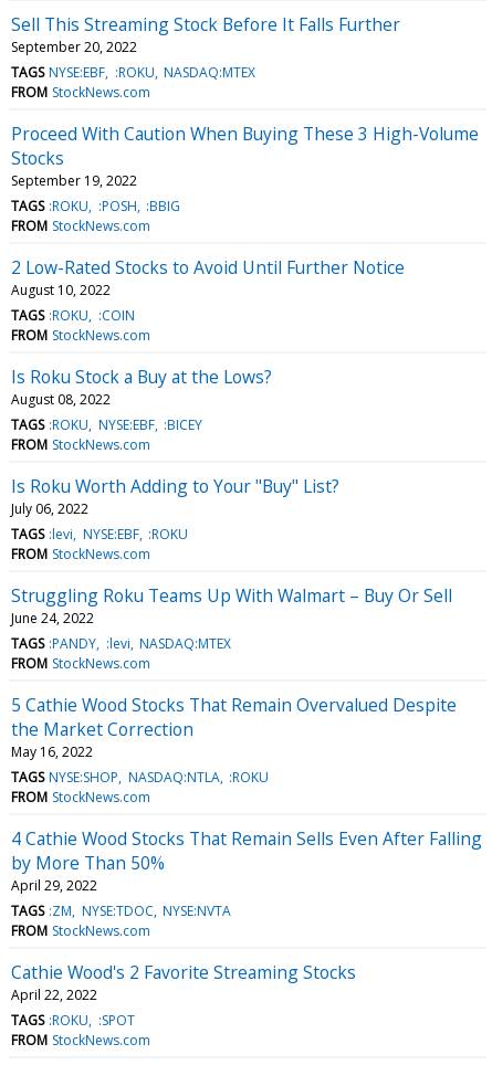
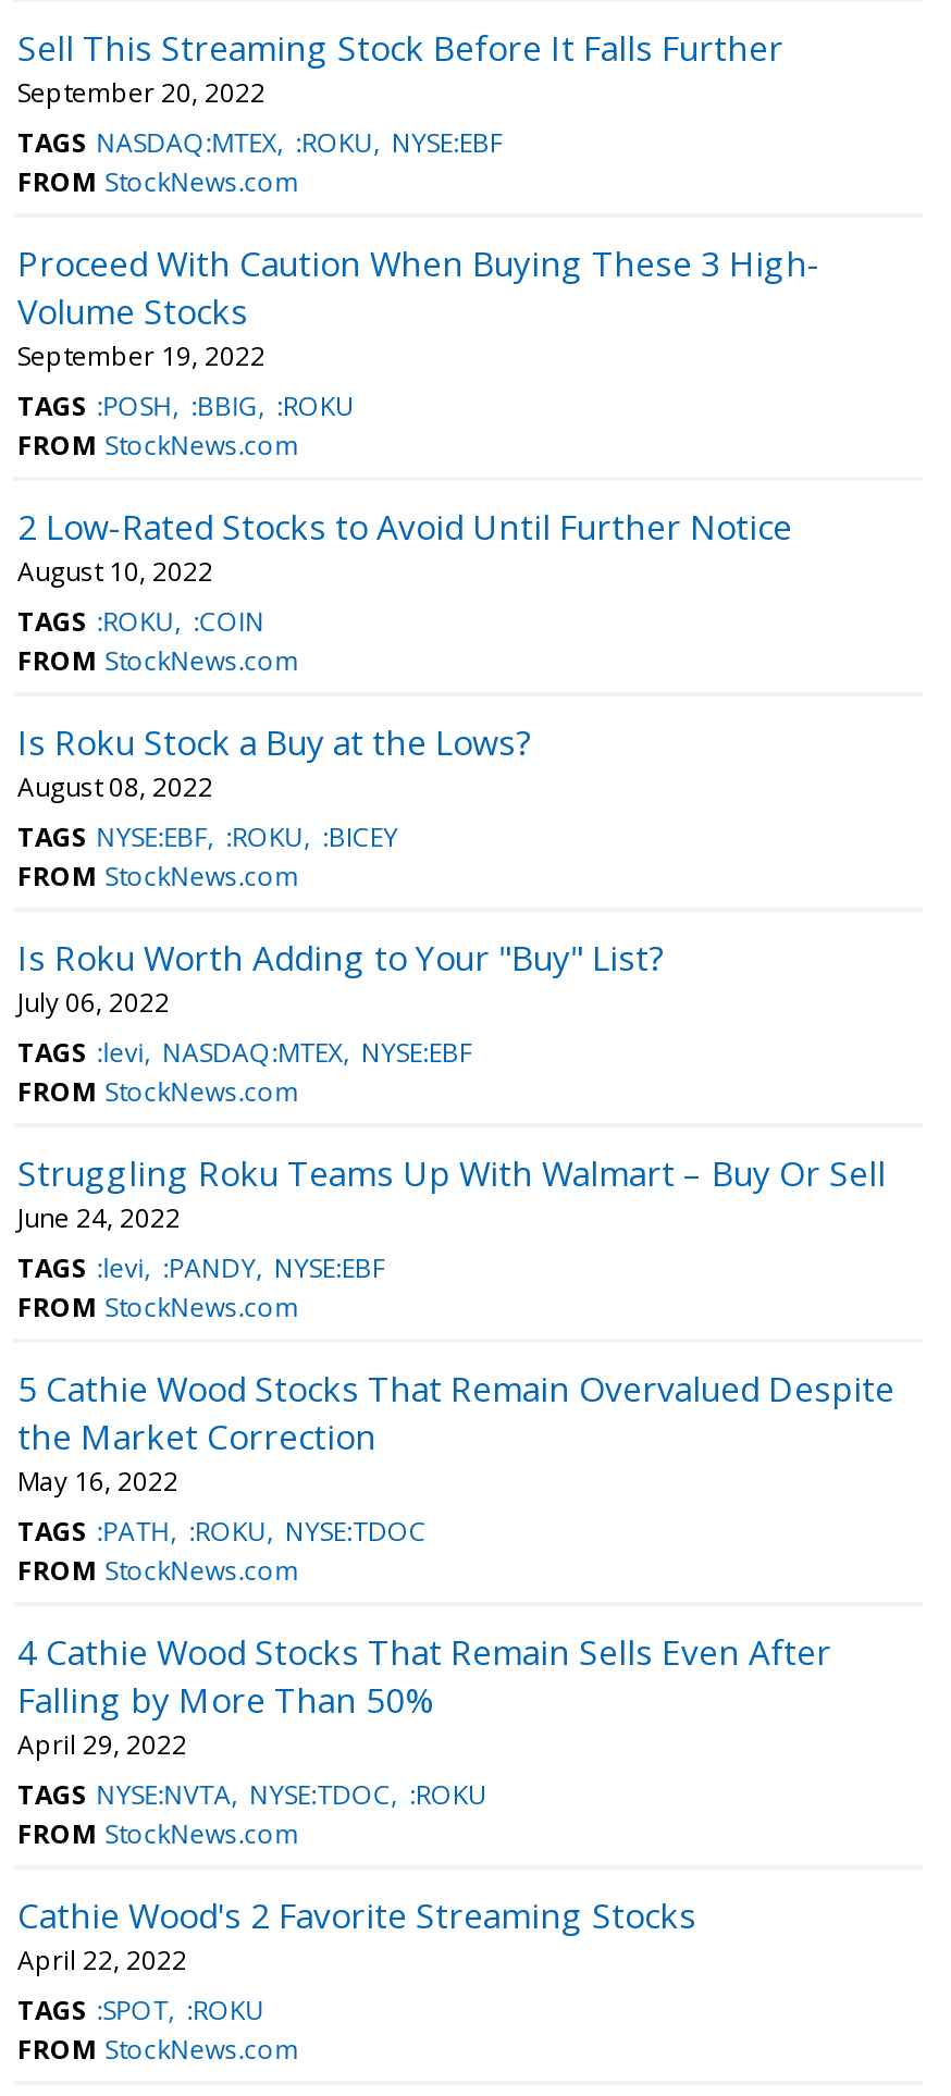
[11,63,255,82] TAGS NYSE:EBF :ROKU NASDAQ:MTEX -> [17,124,502,161] TAGS NASDAQ:MTEX :ROKU NYSE:EBF
[11,197,180,215] TAGS :ROKU :POSH :BBIG -> [17,387,355,424] TAGS :POSH :BBIG :ROKU
[11,415,202,434] TAGS :ROKU NYSE:EBF :BICEY -> [17,818,398,855] TAGS NYSE:EBF :ROKU :BICEY
[11,525,188,543] TAGS :levi NYSE:EBF :ROKU -> [17,1034,472,1071] TAGS :levi NASDAQ:MTEX NYSE:EBF
[11,634,231,653] TAGS :PANDY :levi NASDAQ:MTEX -> [17,1249,385,1286] TAGS :levi :PANDY NYSE:EBF
[11,768,269,786] TAGS NYSE:SHOP NASDAQ:NTLA :ROKU -> [17,1512,426,1549] TAGS :PATH :ROKU NYSE:TDOC
[11,901,231,920] TAGS :ZM NYSE:TDOC NYSE:NVTA -> [17,1776,487,1813] TAGS NYSE:NVTA NYSE:TDOC :ROKU
[11,1011,134,1030] TAGS :ROKU :SPOT -> [17,1991,265,2028] TAGS :SPOT :ROKU

